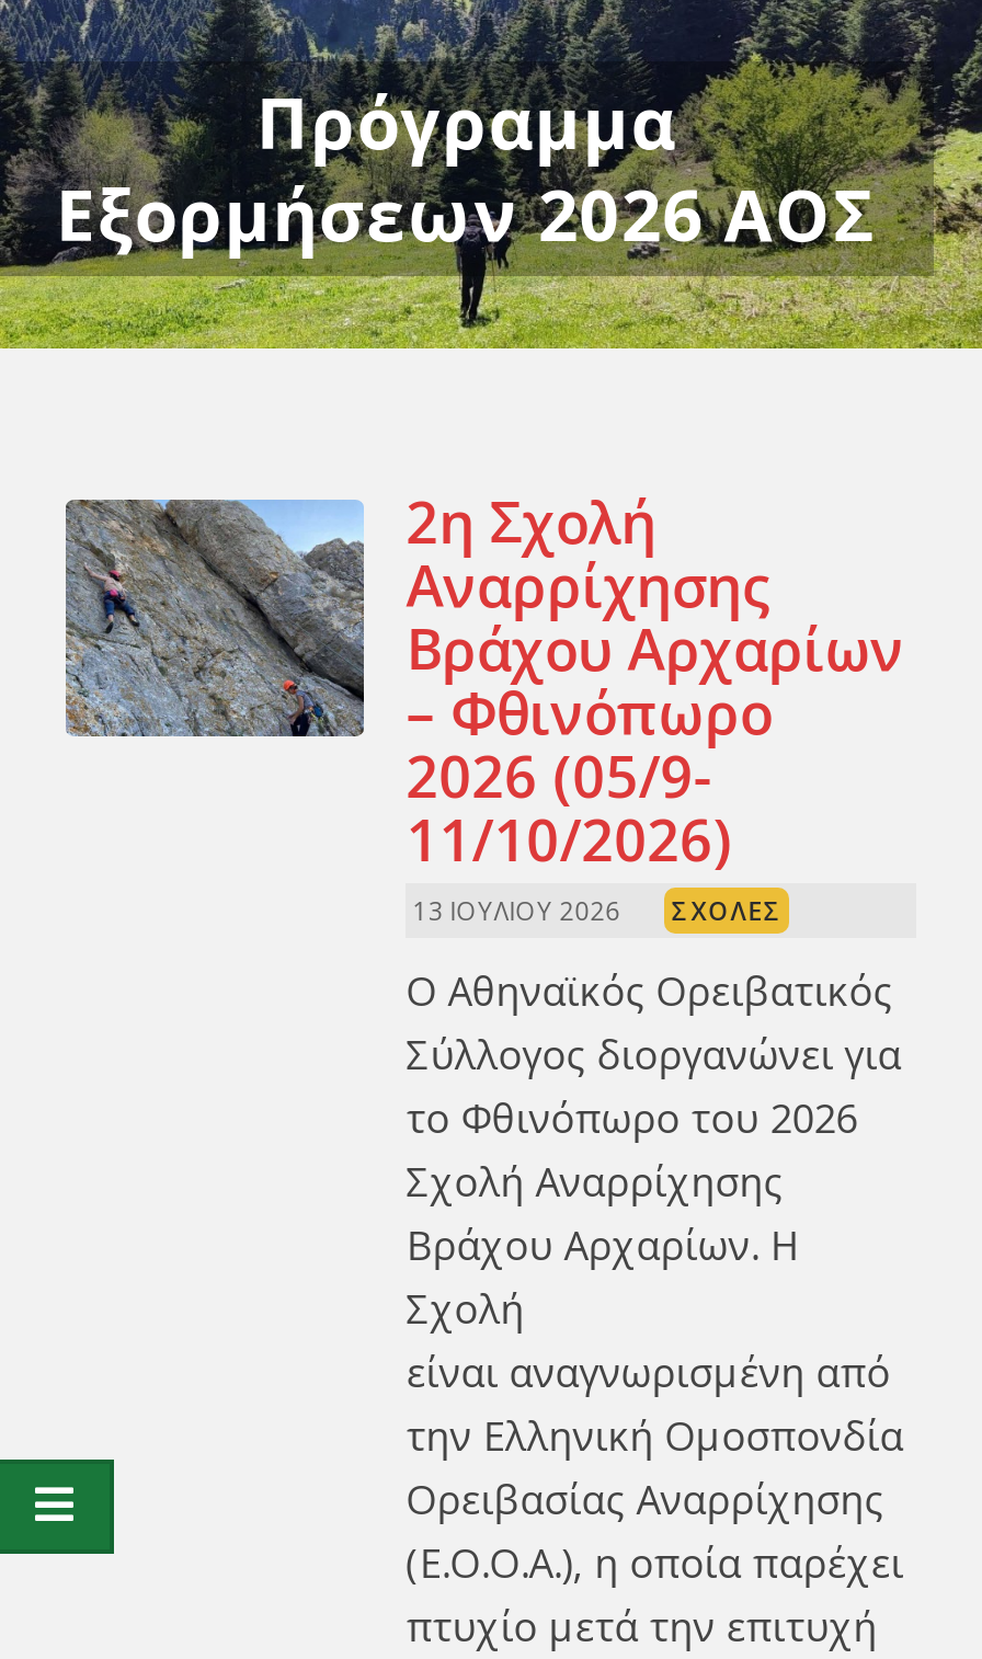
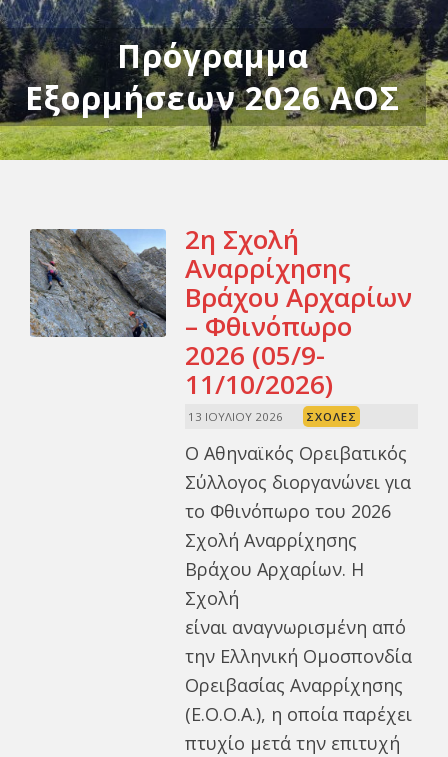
[7,1457,116,1556] [image] -> none

